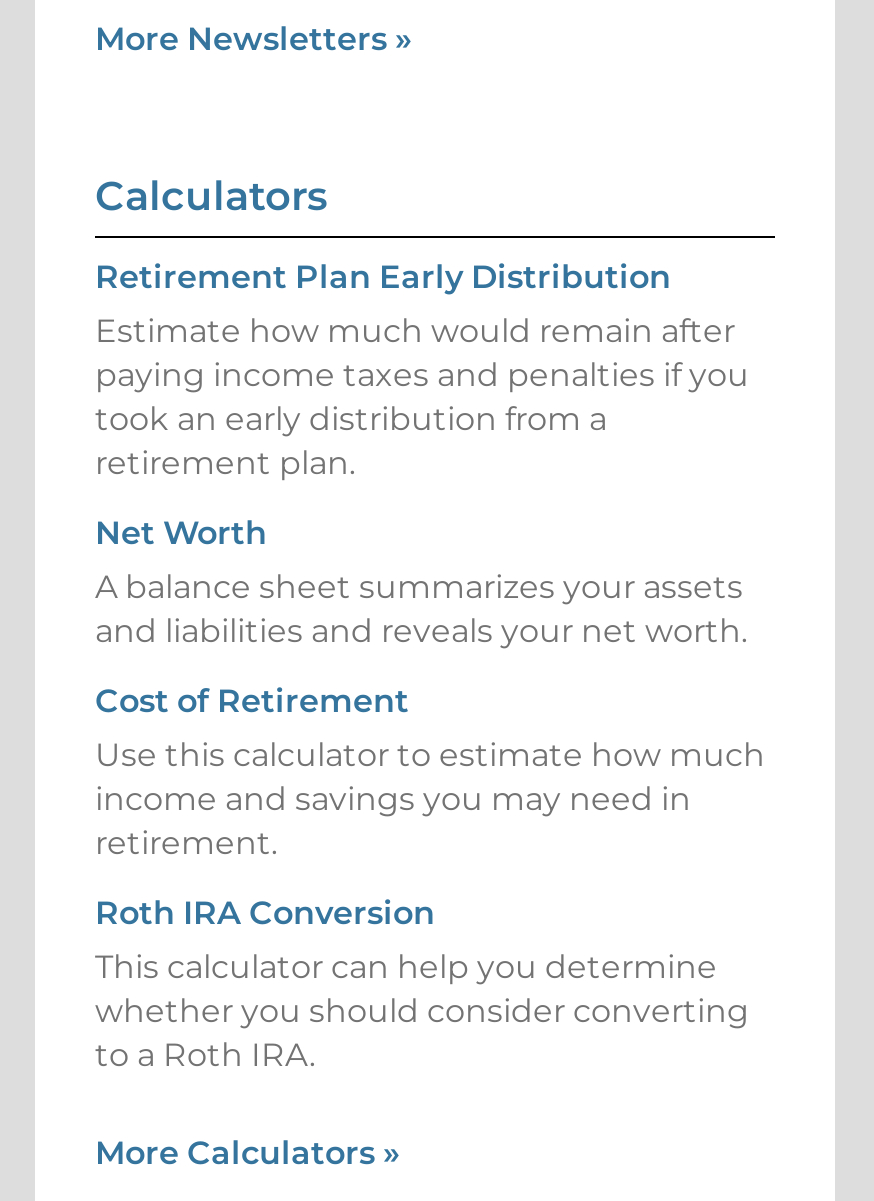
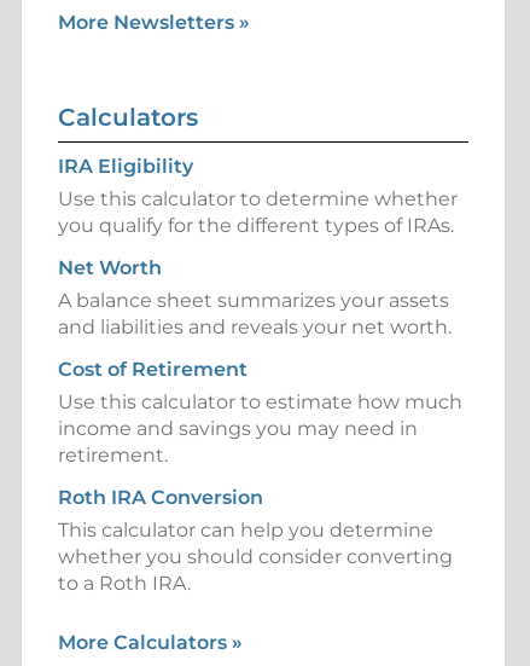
[95,258,749,482] Retirement Plan Early Distribution | Estimate how much would remain after | paying income taxes and penalties if you | took an early distribution from a | retirement plan. -> [58,155,458,237] IRA Eligibility | Use this calculator to determine whether | you qualify for the different types of IRAs.

